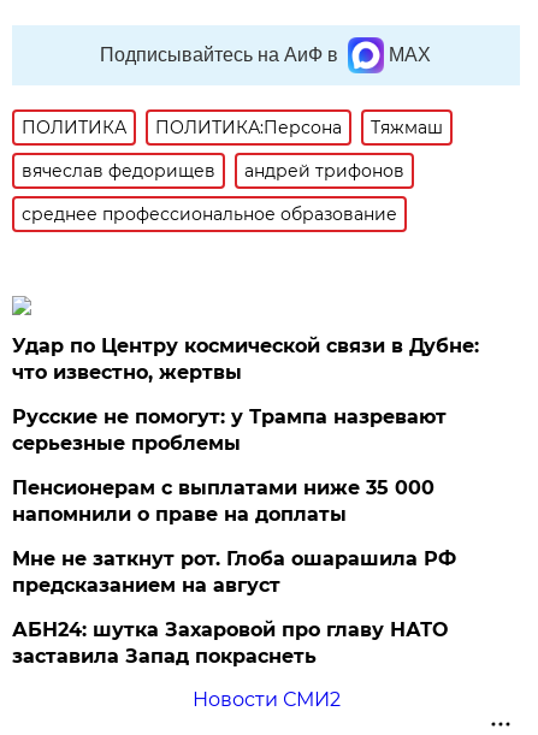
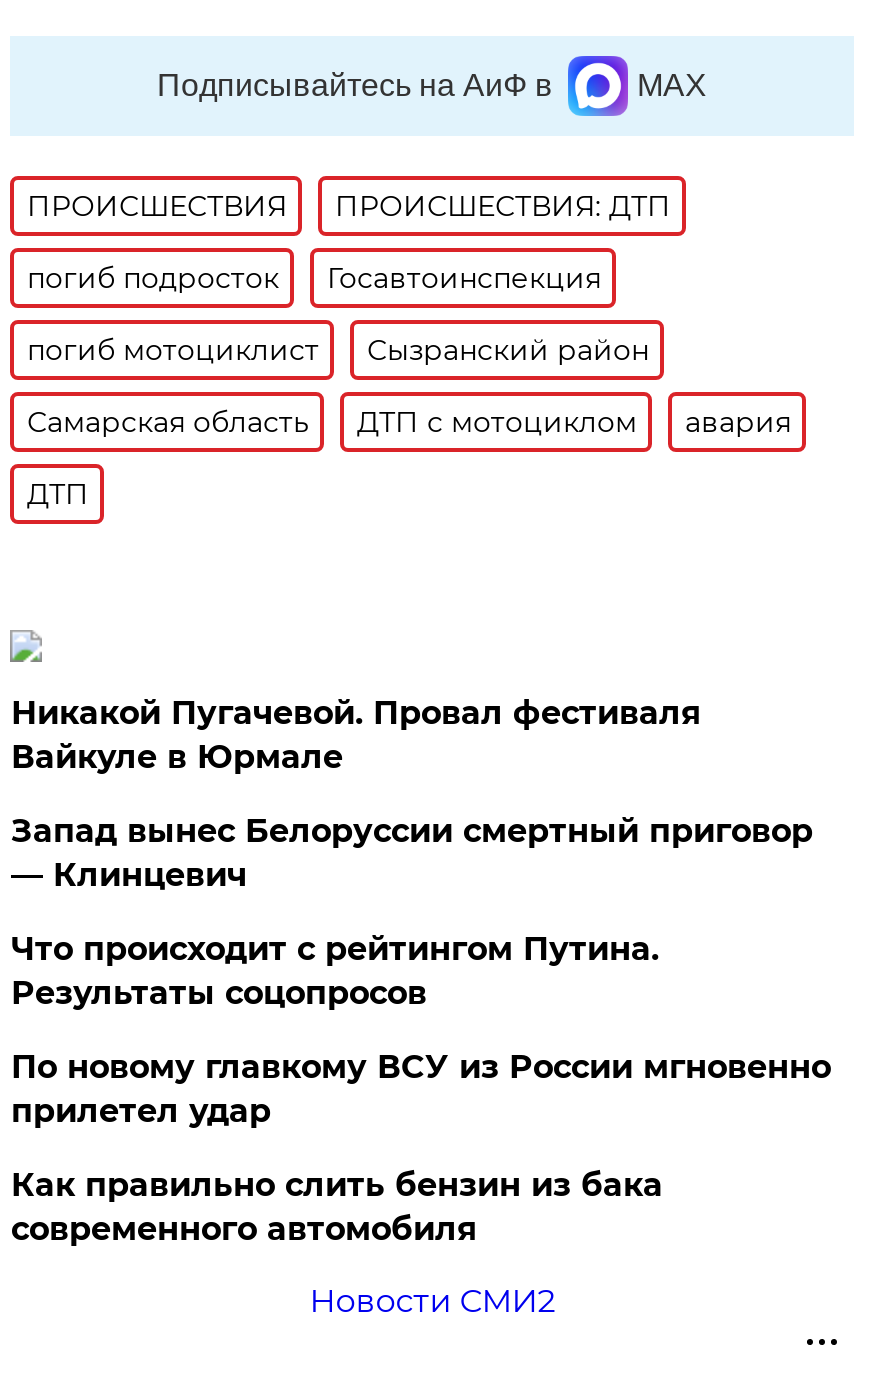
[22,117,443,225] ПОЛИТИКА | ПОЛИТИКА:Персона | Тяжмаш | вячеслав федорищев | андрей трифонов | среднее профессиональное образование -> [27,188,791,512] ПРОИСШЕСТВИЯ | ПРОИСШЕСТВИЯ: ДТП | погиб подросток | Госавтоинспекция | погиб мотоциклист | Сызранский район | Самарская область | ДТП с мотоциклом | авария | ДТП
[13,334,480,668] Удар по Центру космической связи в Дубне: | что известно, жертвы | Русские не помогут: у Трампа назревают | серьезные проблемы | Пенсионерам с выплатами ниже 35 000 | напомнили о праве на доплаты | Мне не заткнут рот. Глоба ошарашила РФ | предсказанием на август | АБН24: шутка Захаровой про главу НАТО | заставила Запад покраснеть -> [11,694,831,1248] Никакой Пугачевой. Провал фестиваля | Вайкуле в Юрмале | Запад вынес Белоруссии смертный приговор | — Клинцевич | Что происходит с рейтингом Путина. | Результаты соцопросов | По новому главкому ВСУ из России мгновенно | прилетел удар | Как правильно слить бензин из бака | современного автомобиля

